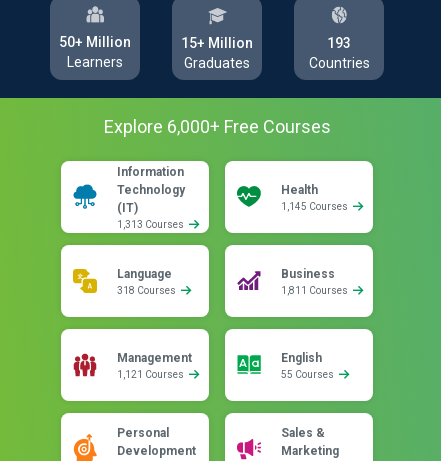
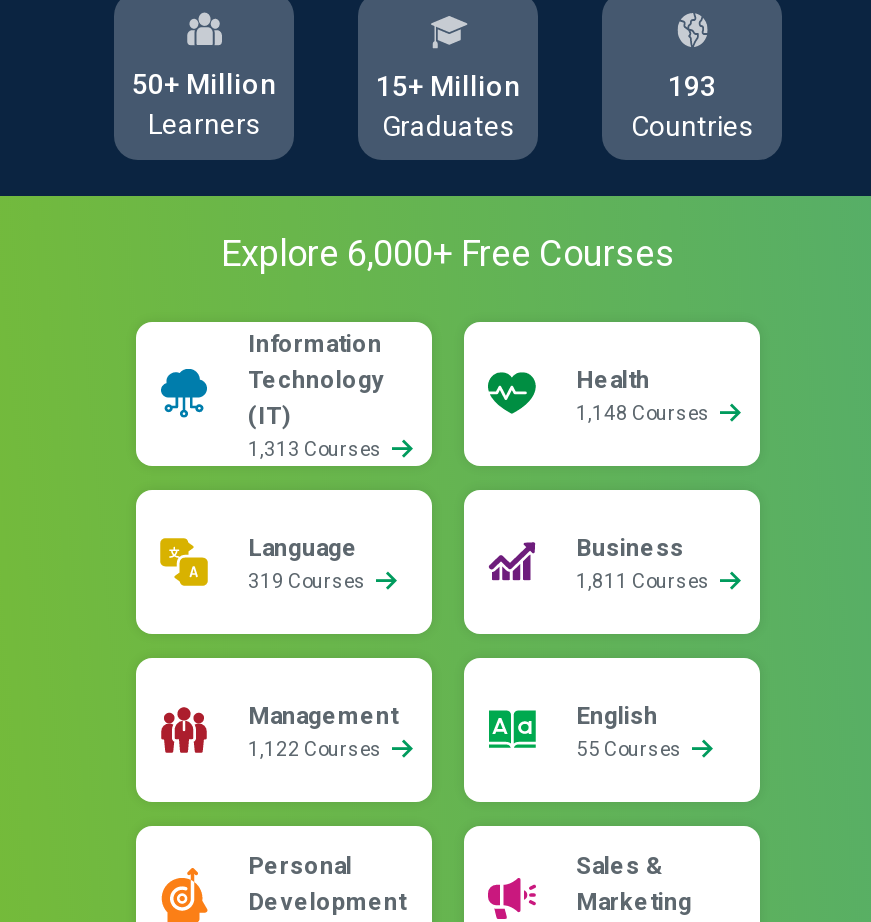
[281,201,350,212] 1,145 Courses -> [576,402,714,424] 1,148 Courses
[117,285,178,296] 318 Courses -> [248,570,370,592] 319 Courses
[117,369,186,380] 1,121 Courses -> [248,738,386,760] 1,122 Courses

